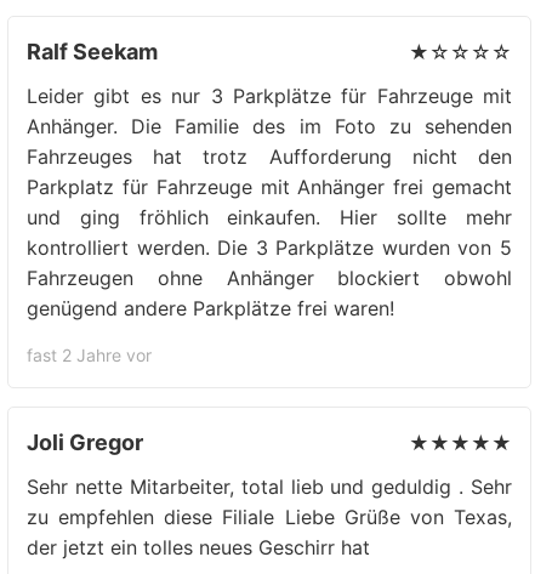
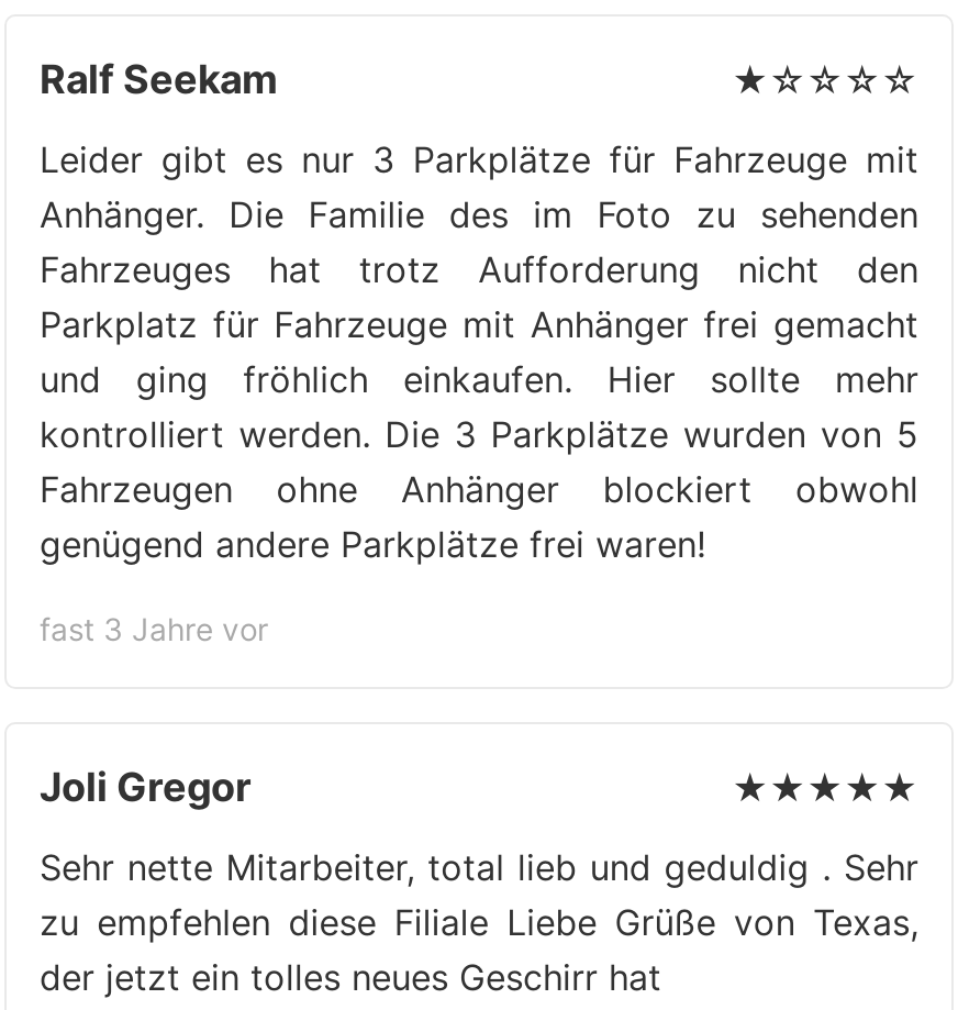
[27,345,152,365] fast 2 Jahre vor -> [40,610,268,647] fast 3 Jahre vor

